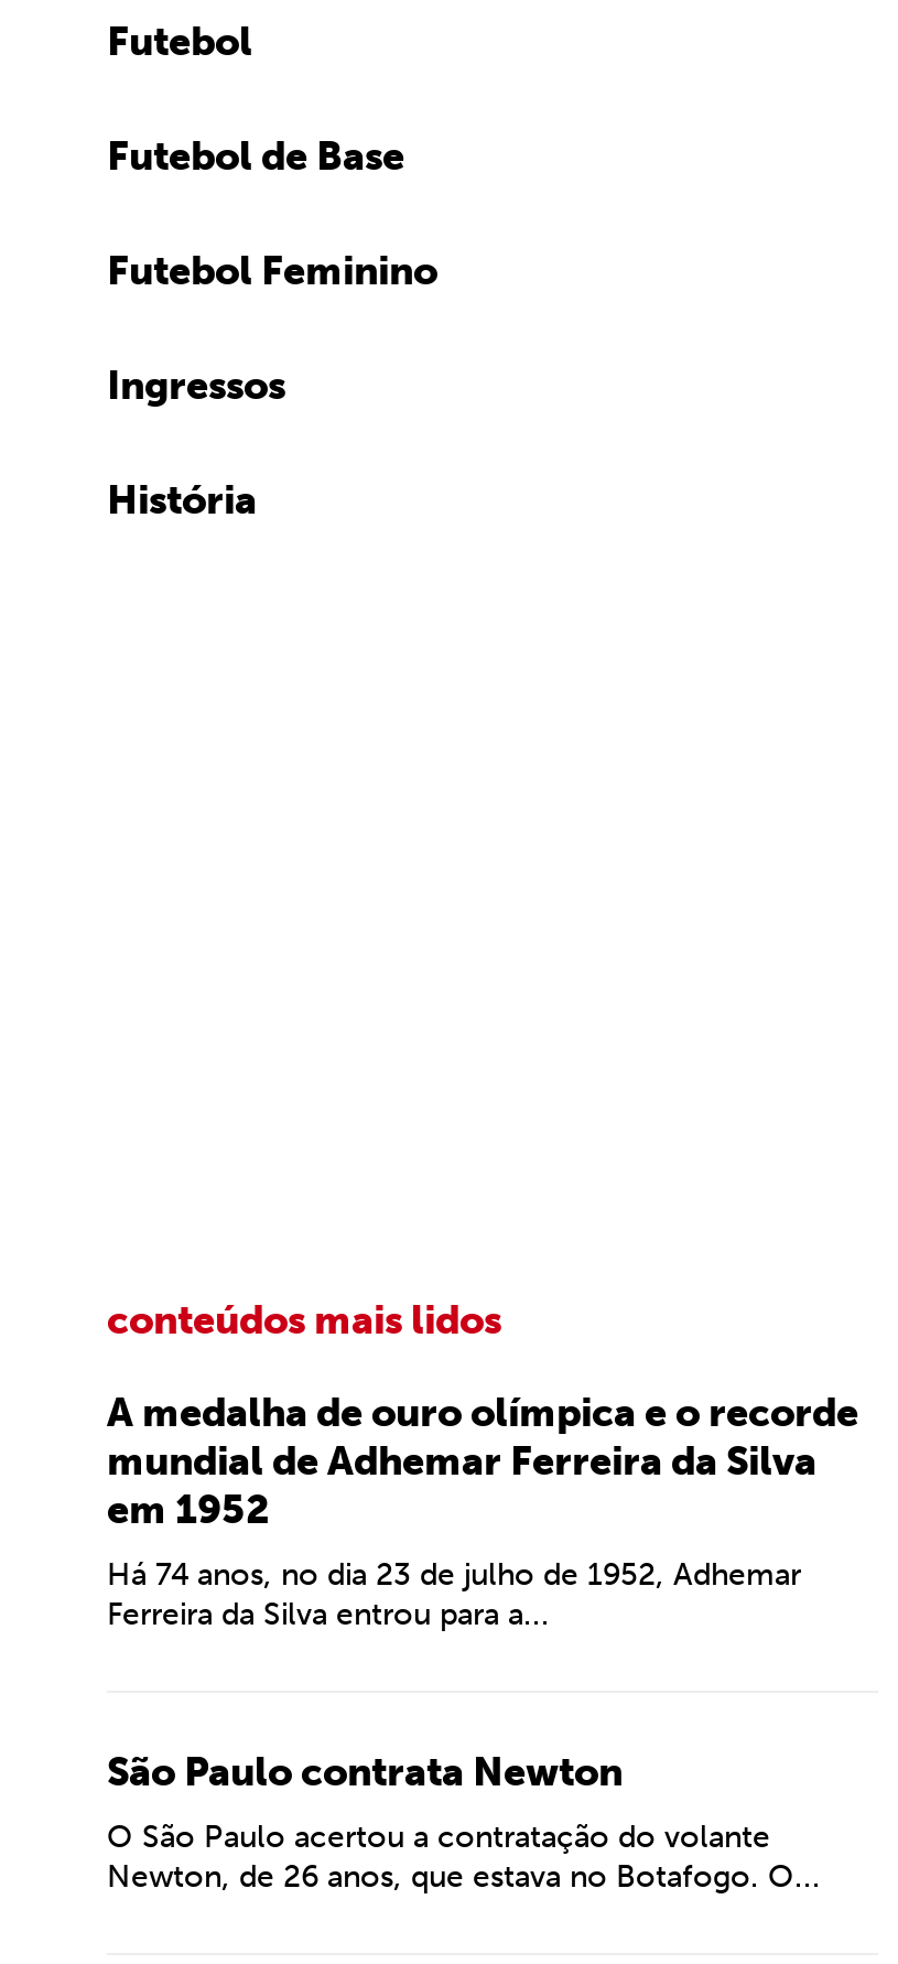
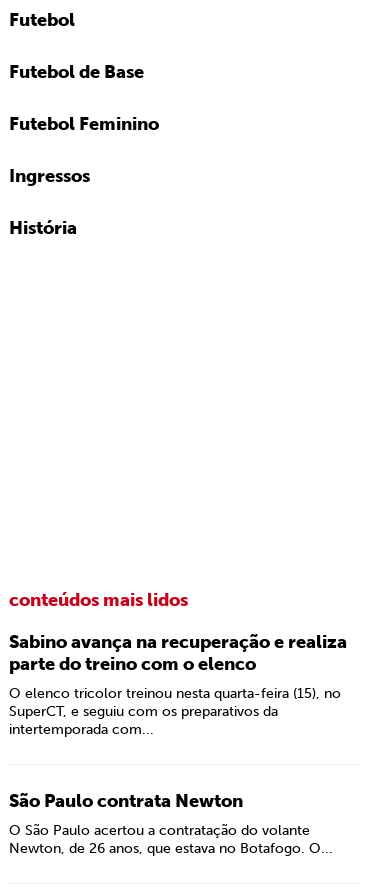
[107,1389,858,1534] A medalha de ouro olímpica e o recorde | mundial de Adhemar Ferreira da Silva | em 1952 -> [9,631,347,675] Sabino avança na recuperação e realiza | parte do treino com o elenco
[107,1556,801,1633] Há 74 anos, no dia 23 de julho de 1952, Adhemar | Ferreira da Silva entrou para a... -> [9,685,341,738] O elenco tricolor treinou nesta quarta-feira (15), no | SuperCT, e seguiu com os preparativos da | intertemporada com...

